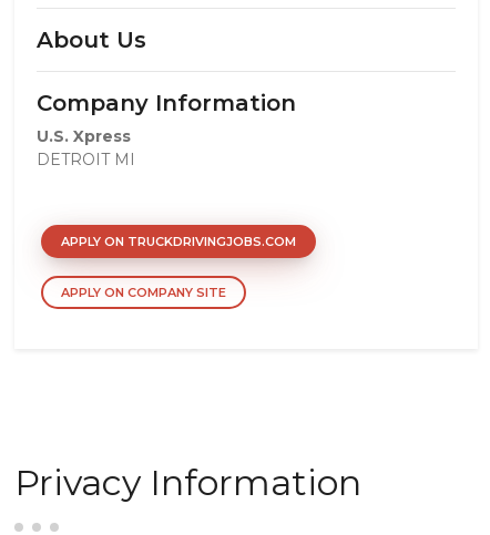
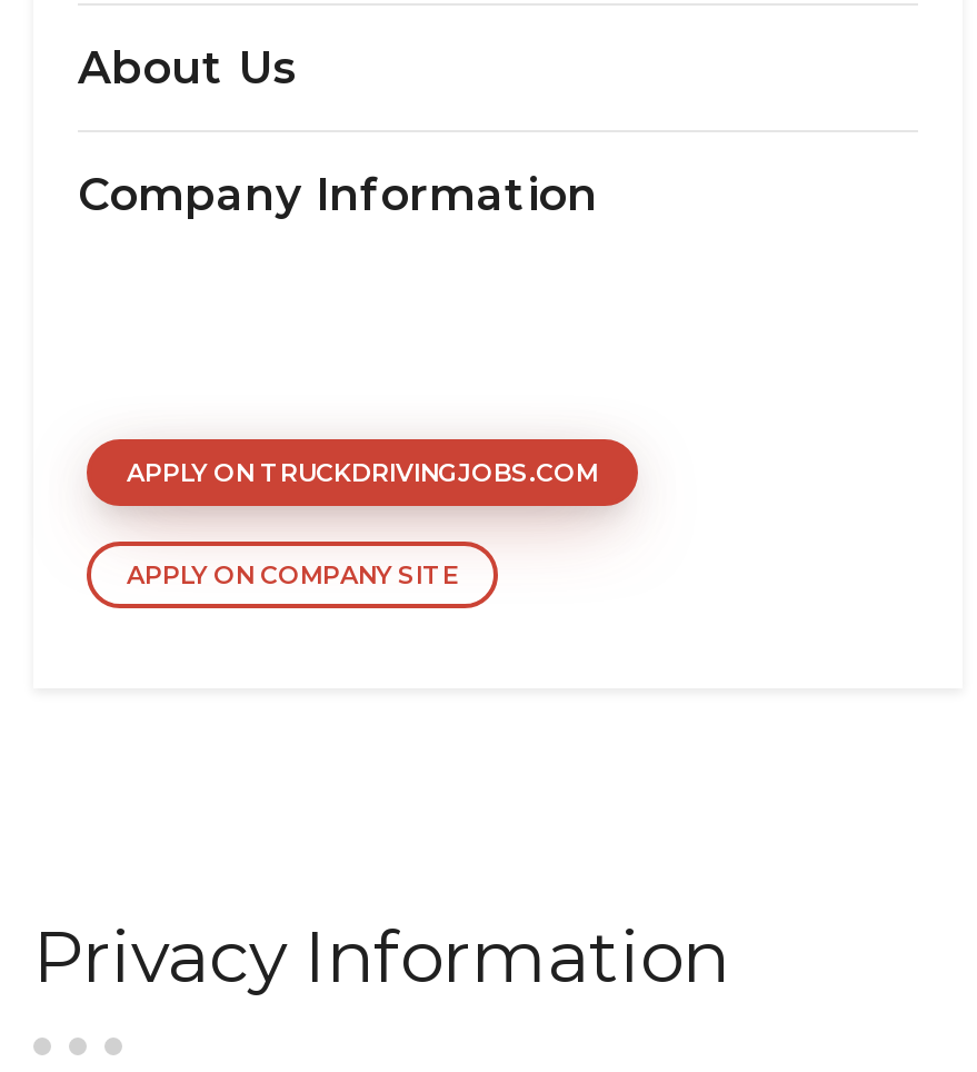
[37,126,135,170] U.S. Xpress | DETROIT MI -> none

